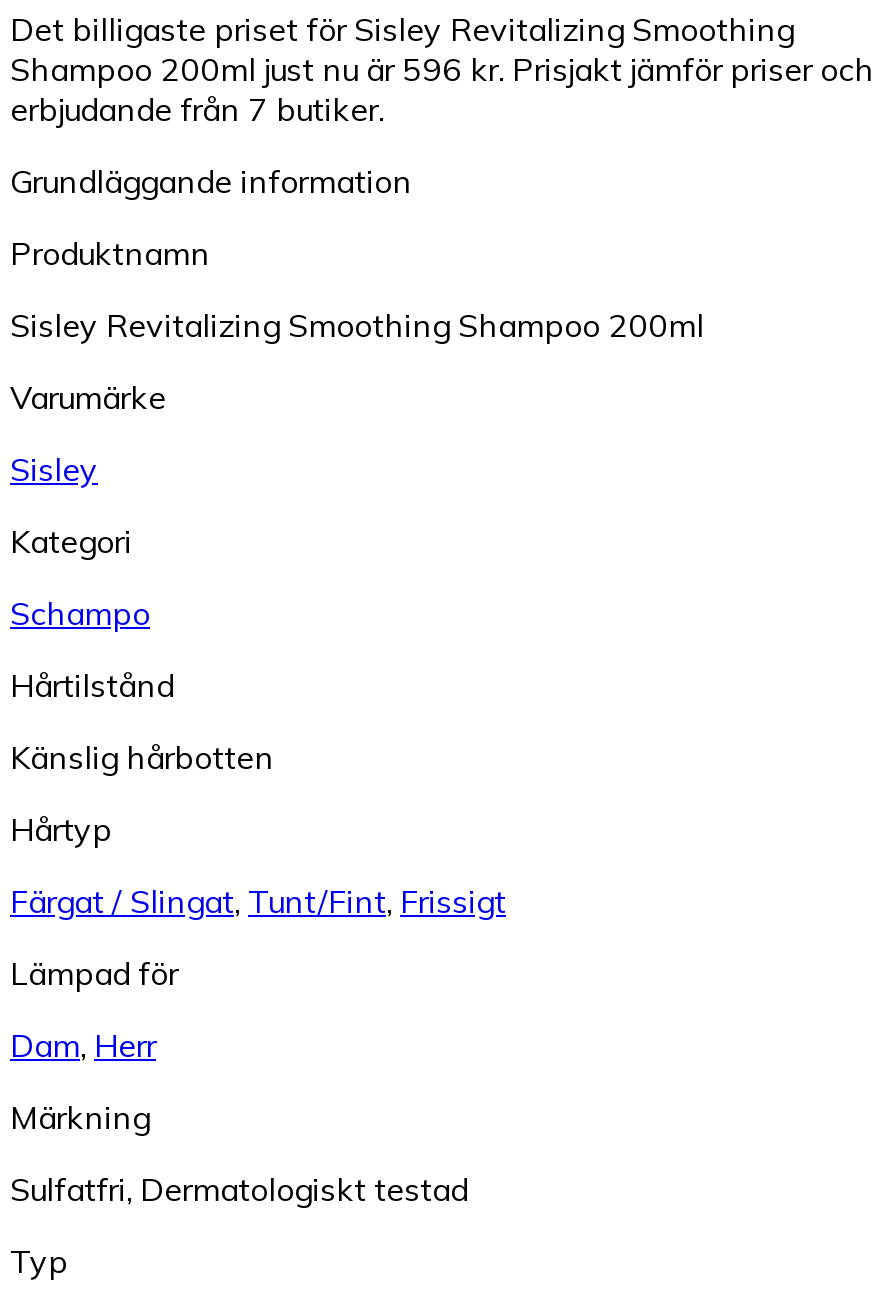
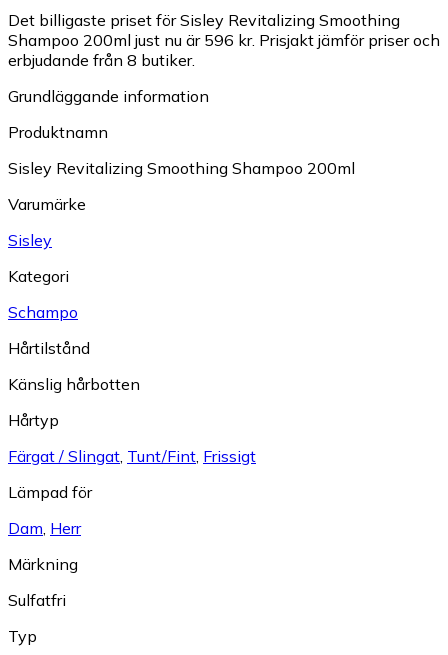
[10,89,384,129] erbjudande från 7 butiker. -> [8,50,195,70] erbjudande från 8 butiker.
[10,1169,468,1209] Sulfatfri, Dermatologiskt testad -> [8,590,66,610] Sulfatfri

